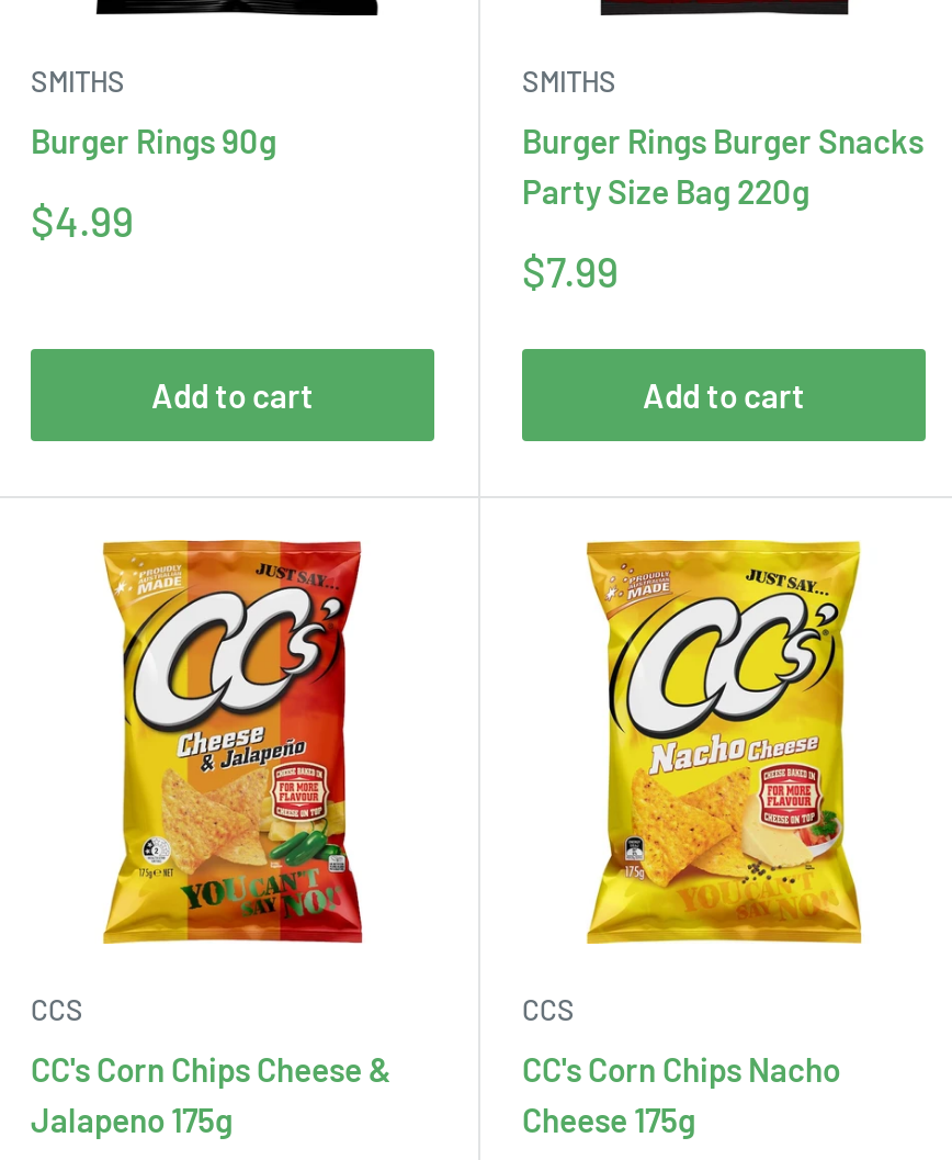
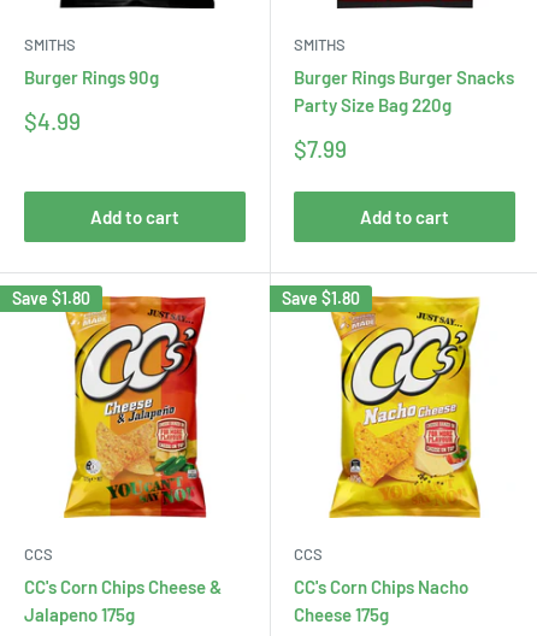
none -> [12,288,90,308] Save $1.80
none -> [282,288,360,308] Save $1.80

